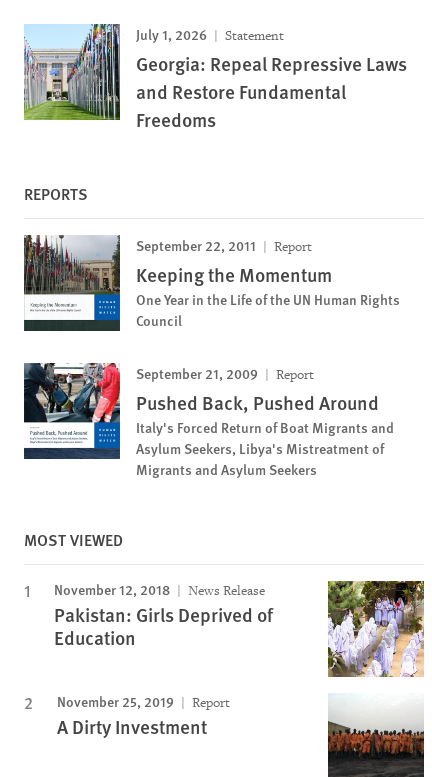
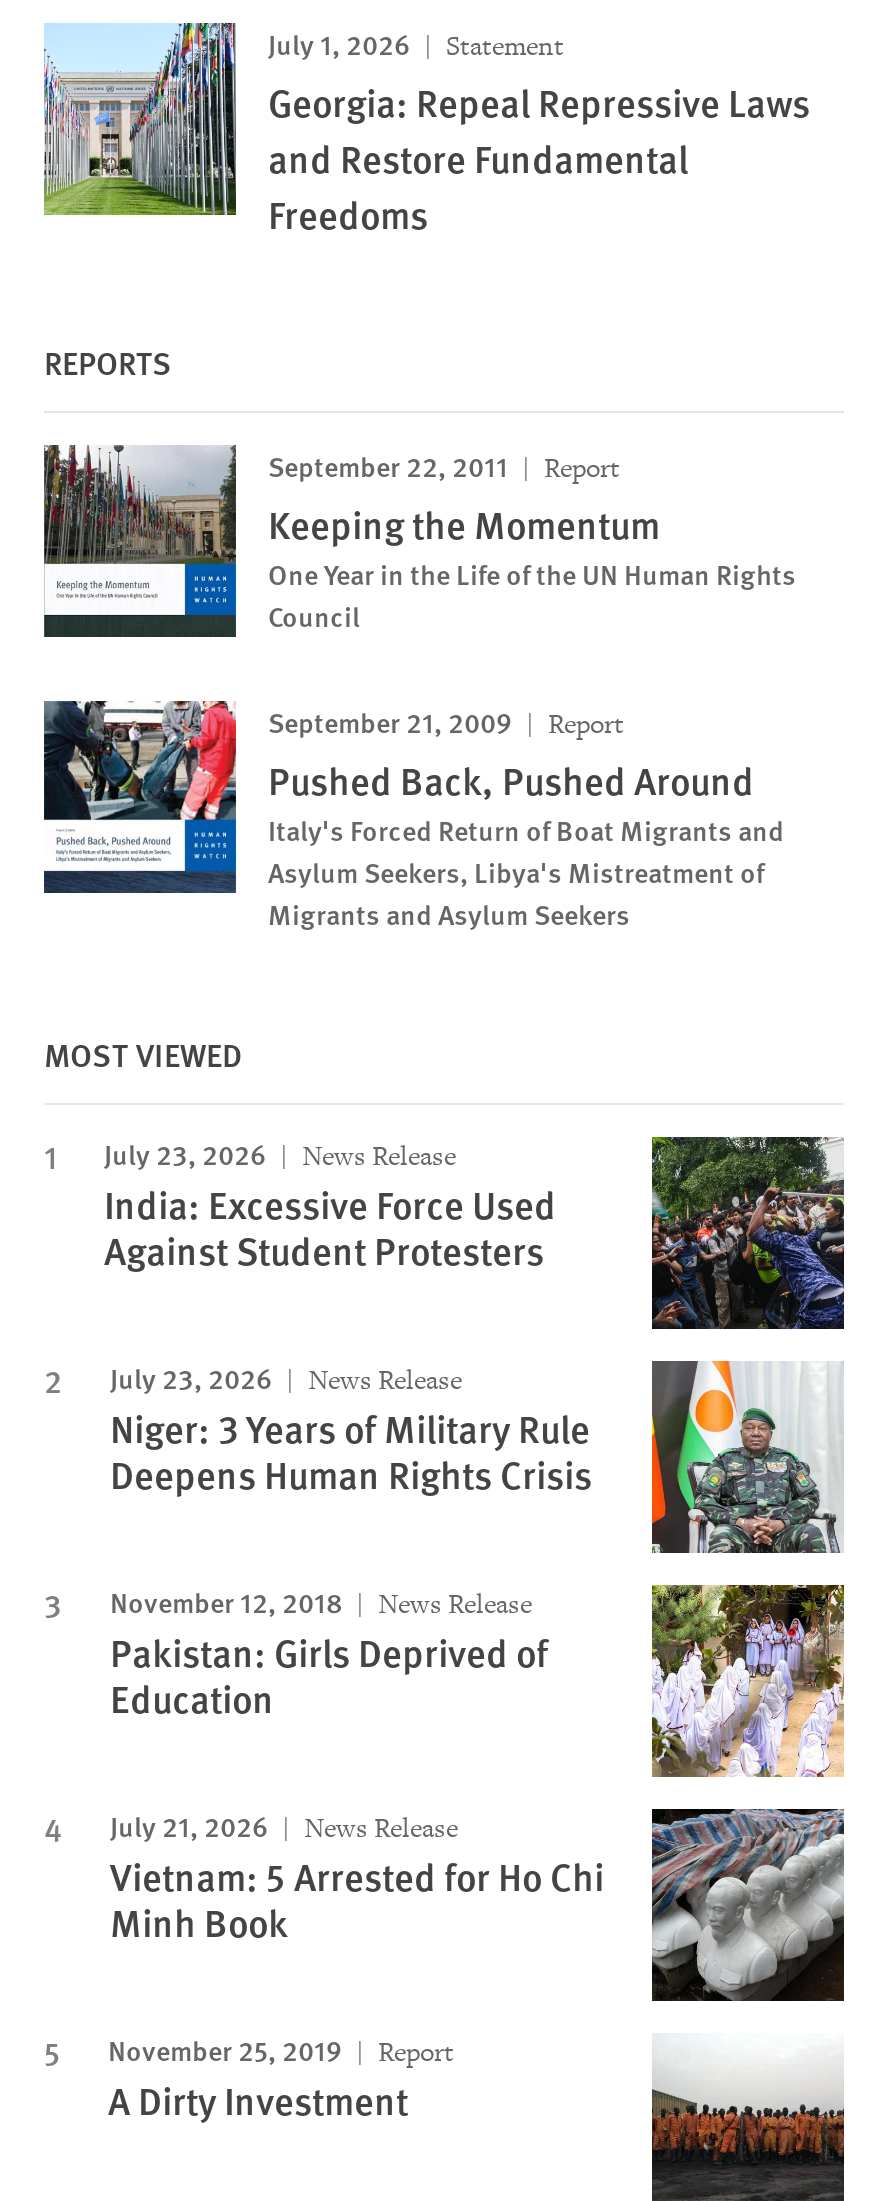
none -> [104,1133,846,1501] [image] | July 23, 2026 | News Release | India: Excessive Force Used | Against Student Protesters | July 23, 2026 | News Release | Niger: 3 Years of Military Rule | Deepens Human Rights Crisis
none -> [650,1359,844,1555] [image]
none -> [110,1805,846,2003] [image] | July 21, 2026 | News Release | Vietnam: 5 Arrested for Ho Chi | Minh Book

